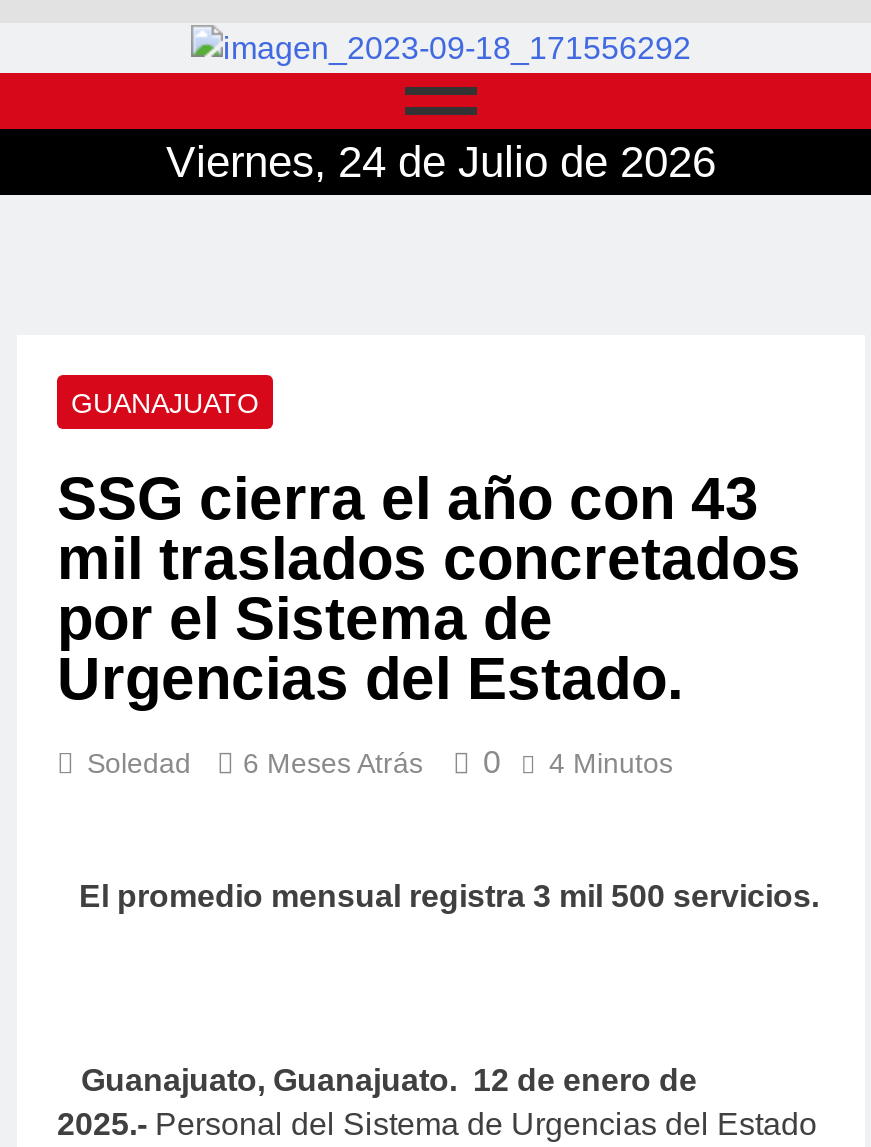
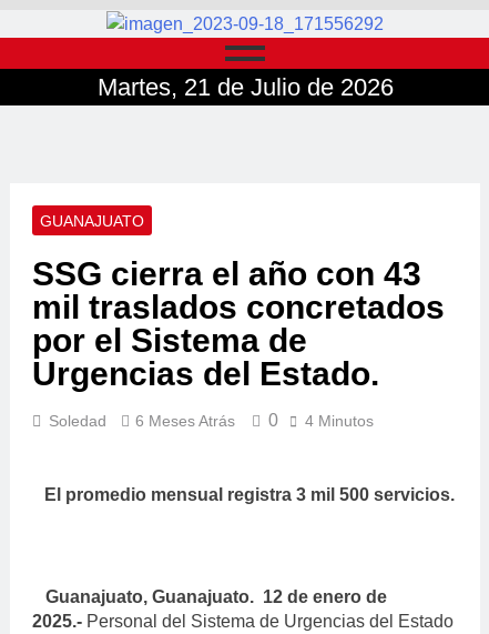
[166,137,716,187] Viernes, 24 de Julio de 2026 -> [97,73,393,101] Martes, 21 de Julio de 2026

